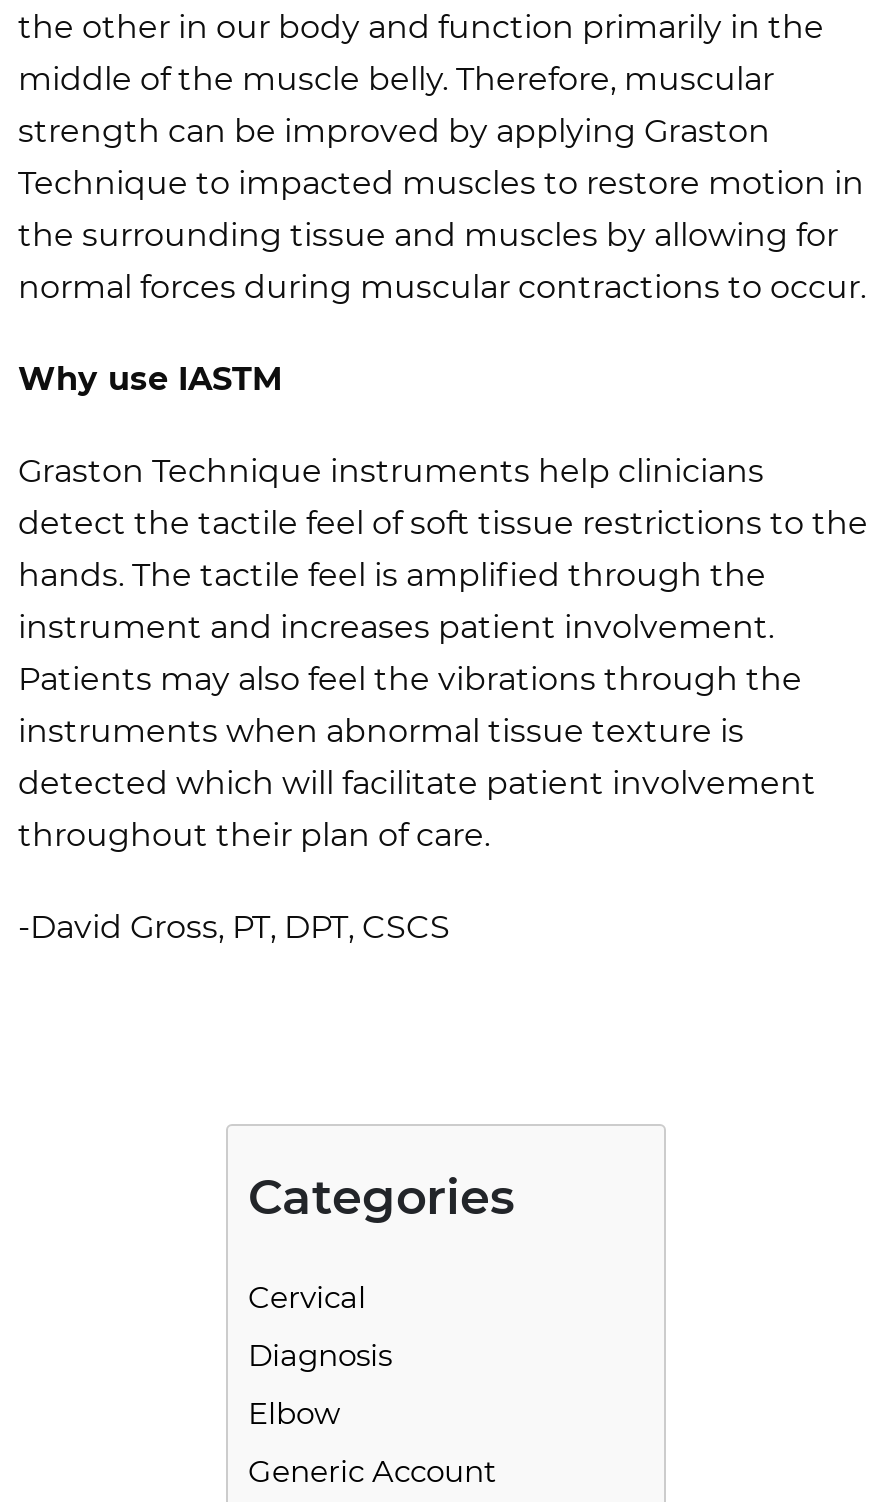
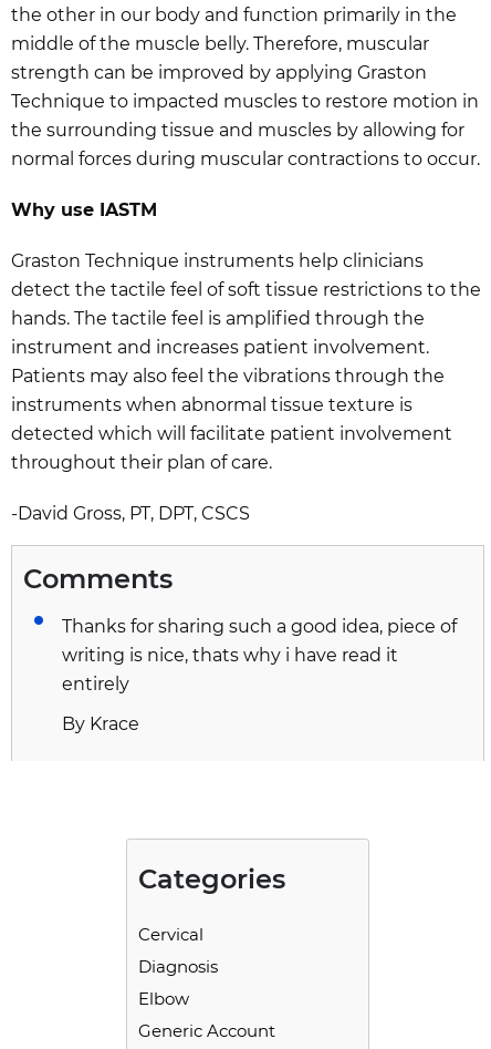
none -> [23,563,457,735] Comments | Thanks for sharing such a good idea, piece of | writing is nice, thats why i have read it | entirely | By Krace

